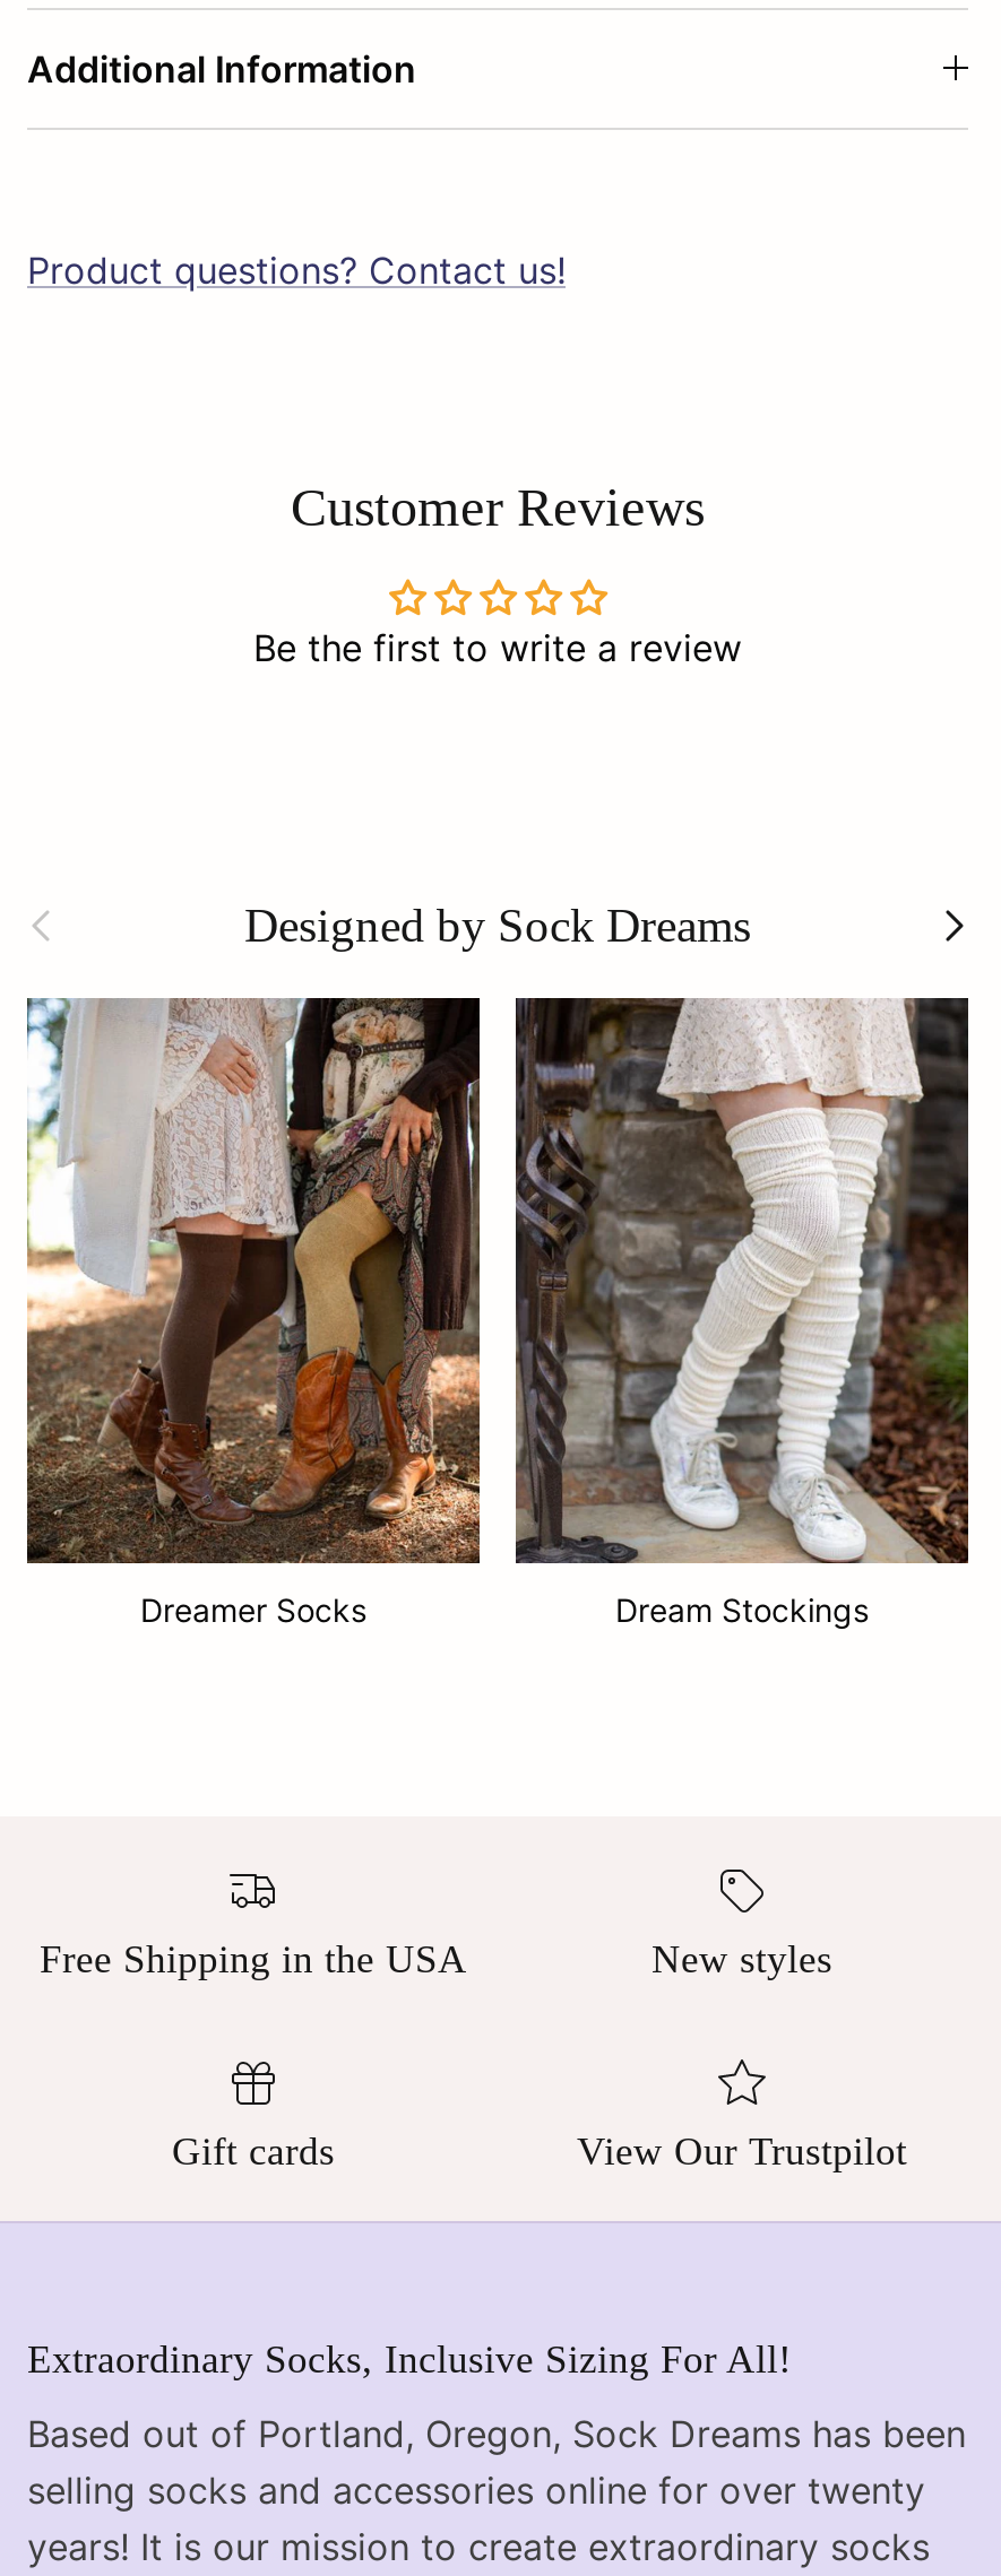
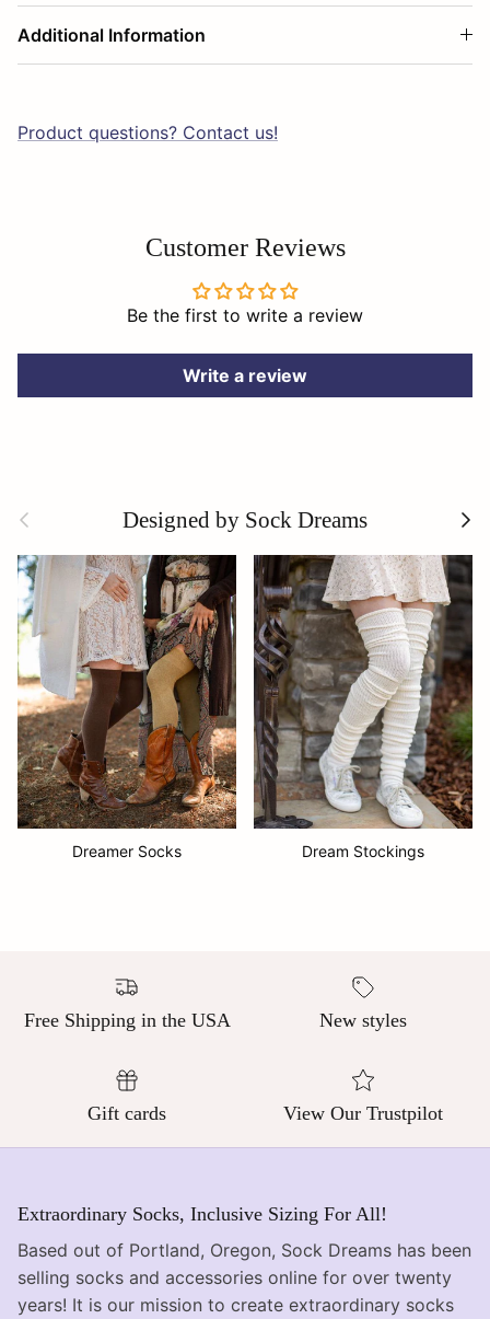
none -> [183,364,307,386] Write a review

